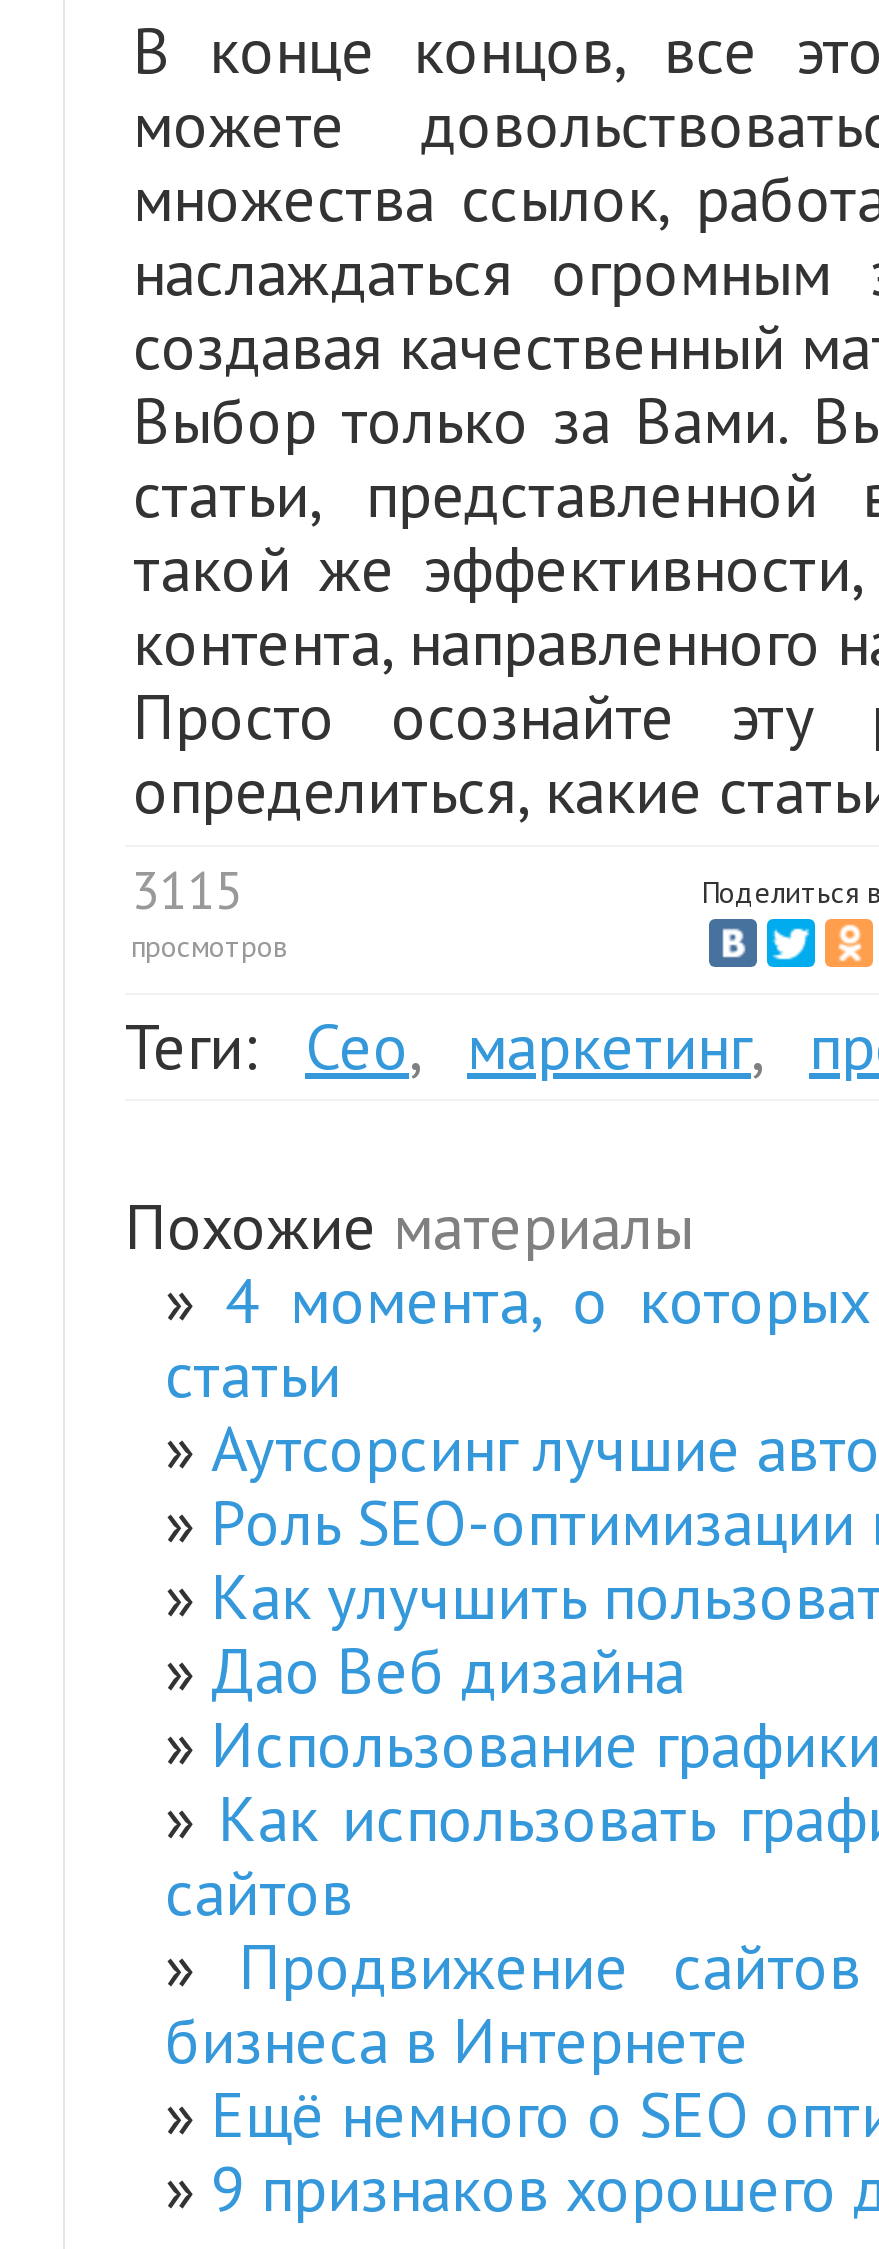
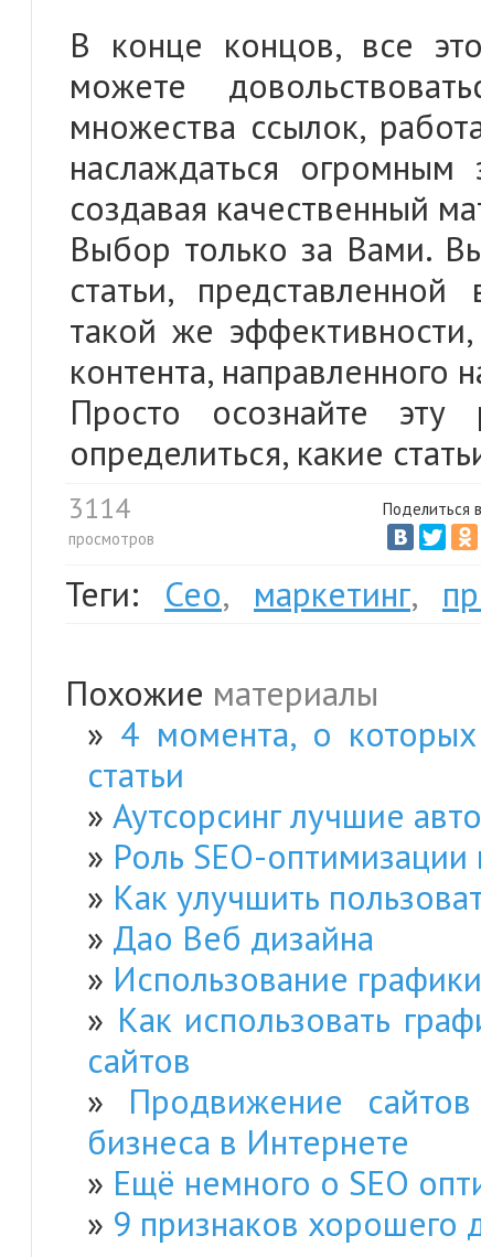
[131,857,243,923] 3115 -> [68,490,130,526] 3114

